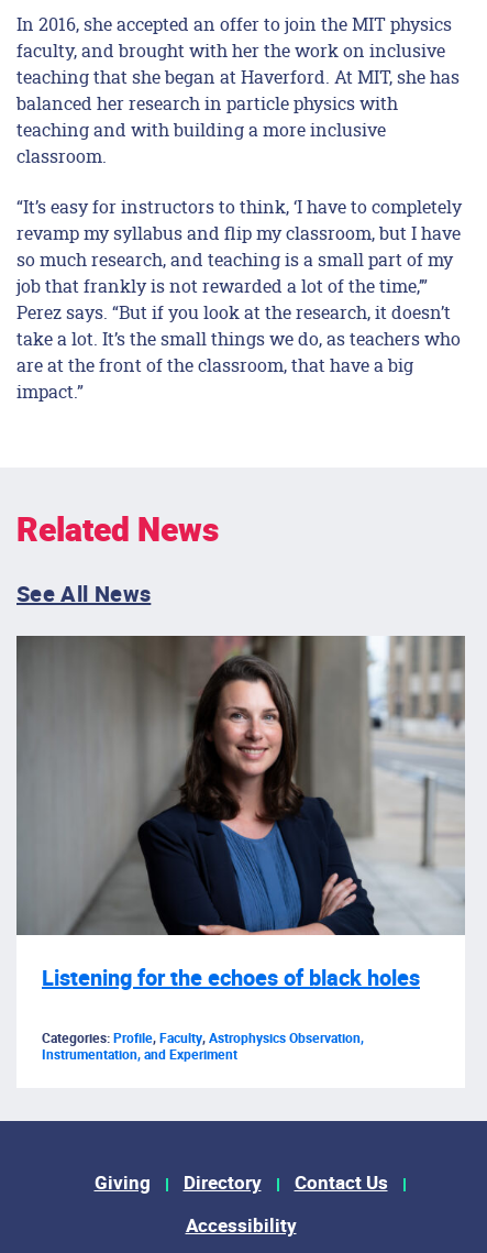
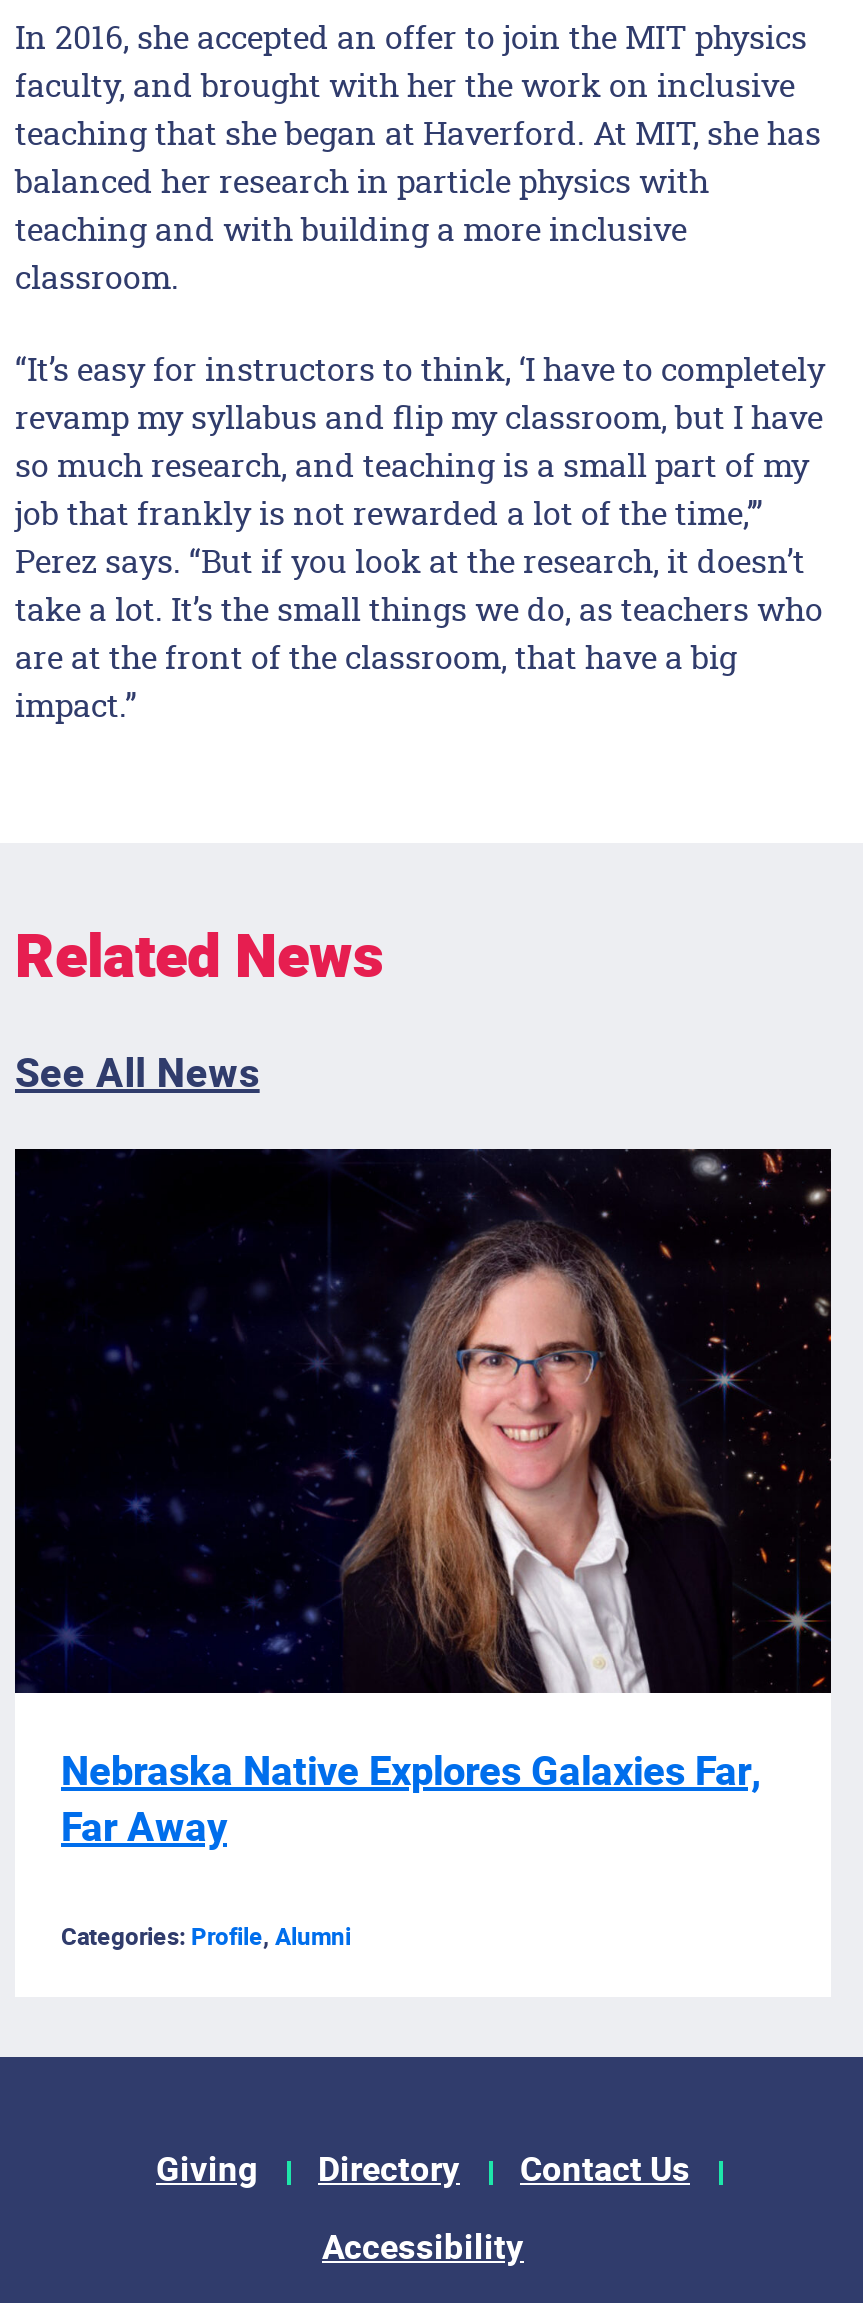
[15,635,465,994] [image] | Listening for the echoes of black holes -> [15,1147,833,1857] [image] | Nebraska Native Explores Galaxies Far, | Far Away
[42,1028,364,1065] Categories: Profile, Faculty, Astrophysics Observation, | Instrumentation, and Experiment -> [61,1919,351,1955] Categories: Profile, Alumni

